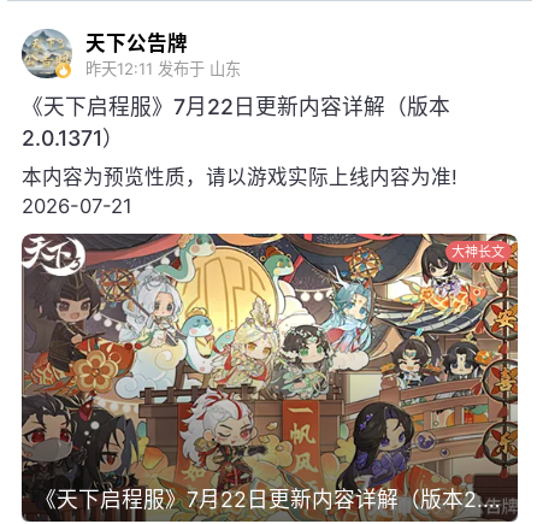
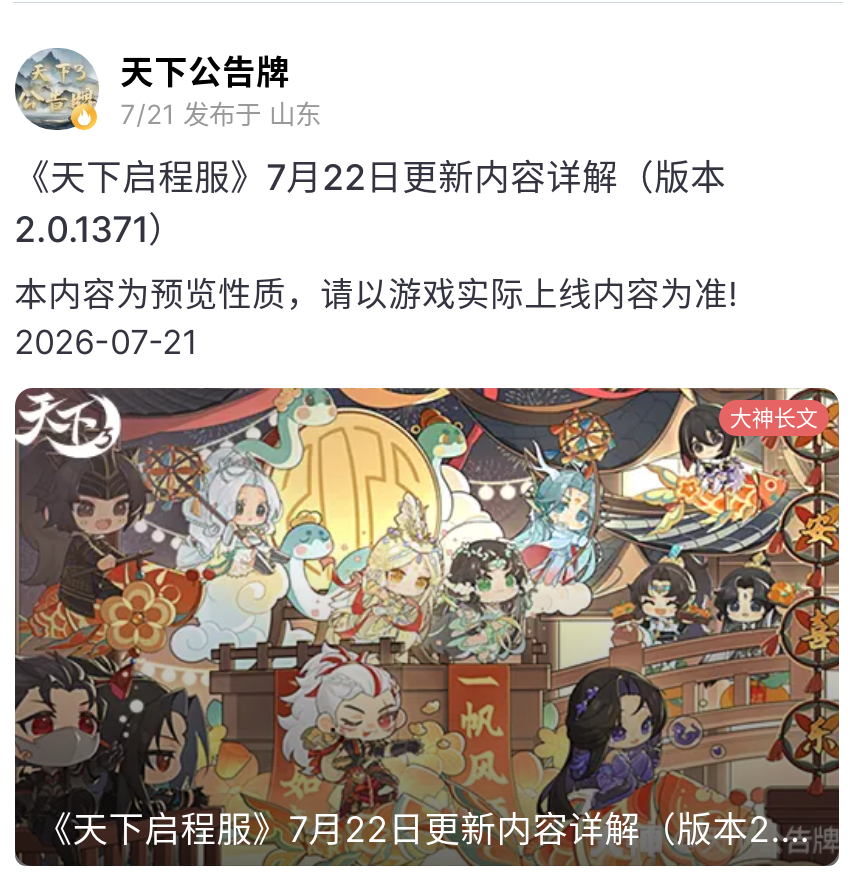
[85,59,241,79] 昨天12:11 发布于 山东 -> [120,98,321,130] 7/21 发布于 山东

